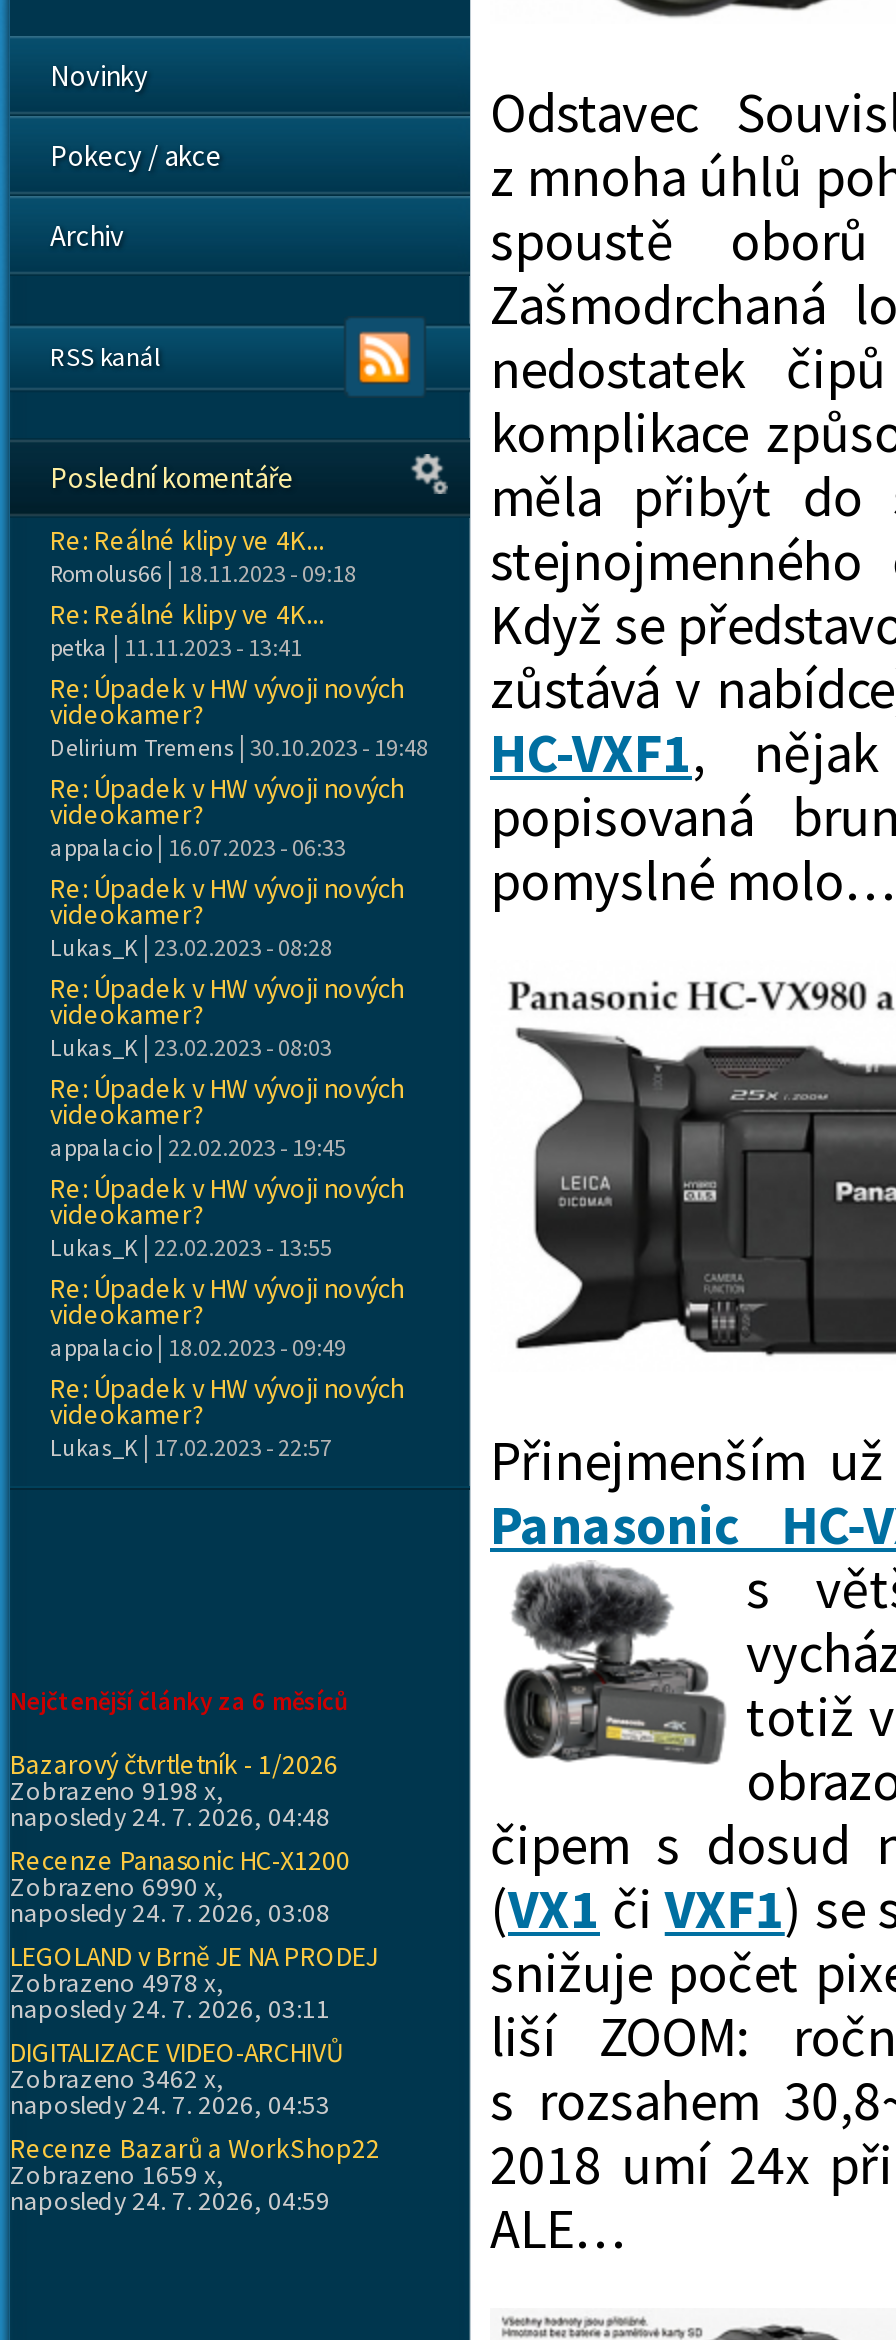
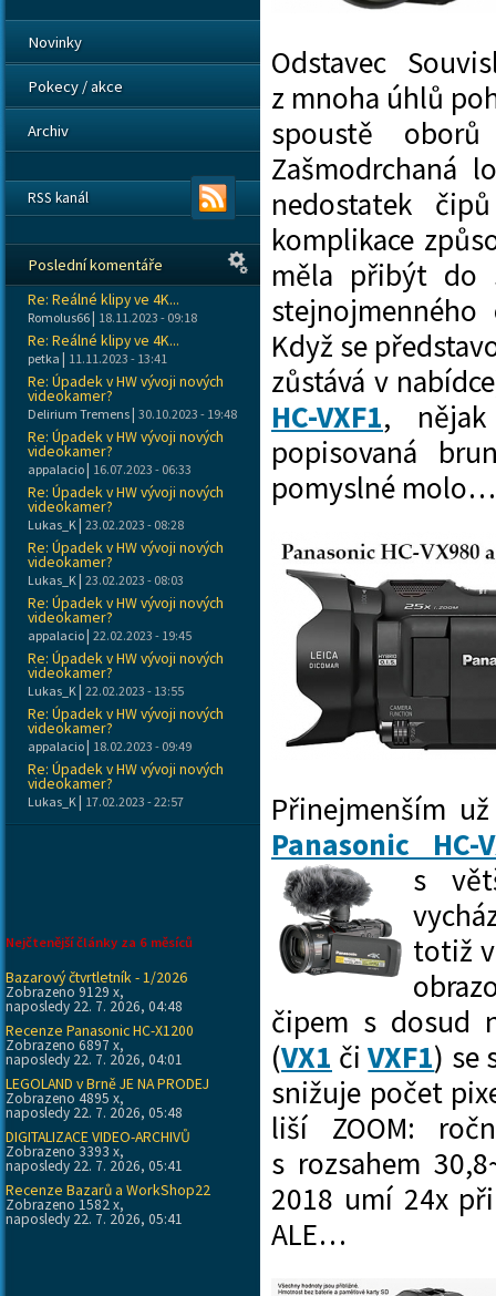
[10,1774,224,1808] Zobrazeno 9198 x, -> [6,982,124,1001] Zobrazeno 9129 x,
[10,1800,330,1834] naposledy 24. 7. 2026, 04:48 -> [6,997,183,1016] naposledy 22. 7. 2026, 04:48
[10,1870,224,1904] Zobrazeno 6990 x, -> [6,1035,124,1054] Zobrazeno 6897 x,
[10,1896,330,1930] naposledy 24. 7. 2026, 03:08 -> [6,1050,183,1069] naposledy 22. 7. 2026, 04:01
[10,1966,224,2000] Zobrazeno 4978 x, -> [6,1089,124,1107] Zobrazeno 4895 x,
[10,1992,330,2026] naposledy 24. 7. 2026, 03:11 -> [6,1103,183,1122] naposledy 22. 7. 2026, 05:48
[10,2062,224,2096] Zobrazeno 3462 x, -> [6,1142,124,1161] Zobrazeno 3393 x,
[10,2088,330,2122] naposledy 24. 7. 2026, 04:53 -> [6,1156,183,1175] naposledy 22. 7. 2026, 05:41
[10,2158,224,2192] Zobrazeno 1659 x, -> [6,1195,124,1214] Zobrazeno 1582 x,
[10,2184,330,2218] naposledy 24. 7. 2026, 04:59 -> [6,1209,183,1228] naposledy 22. 7. 2026, 05:41

